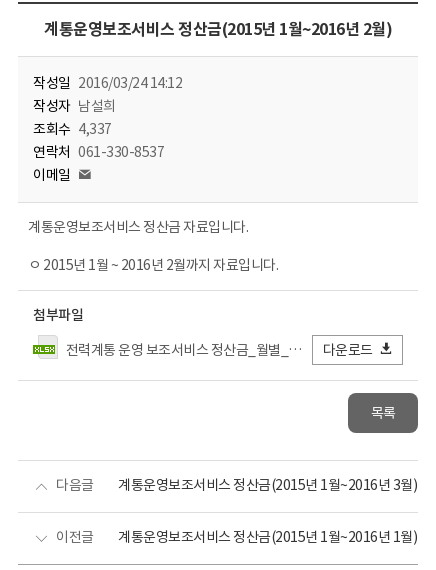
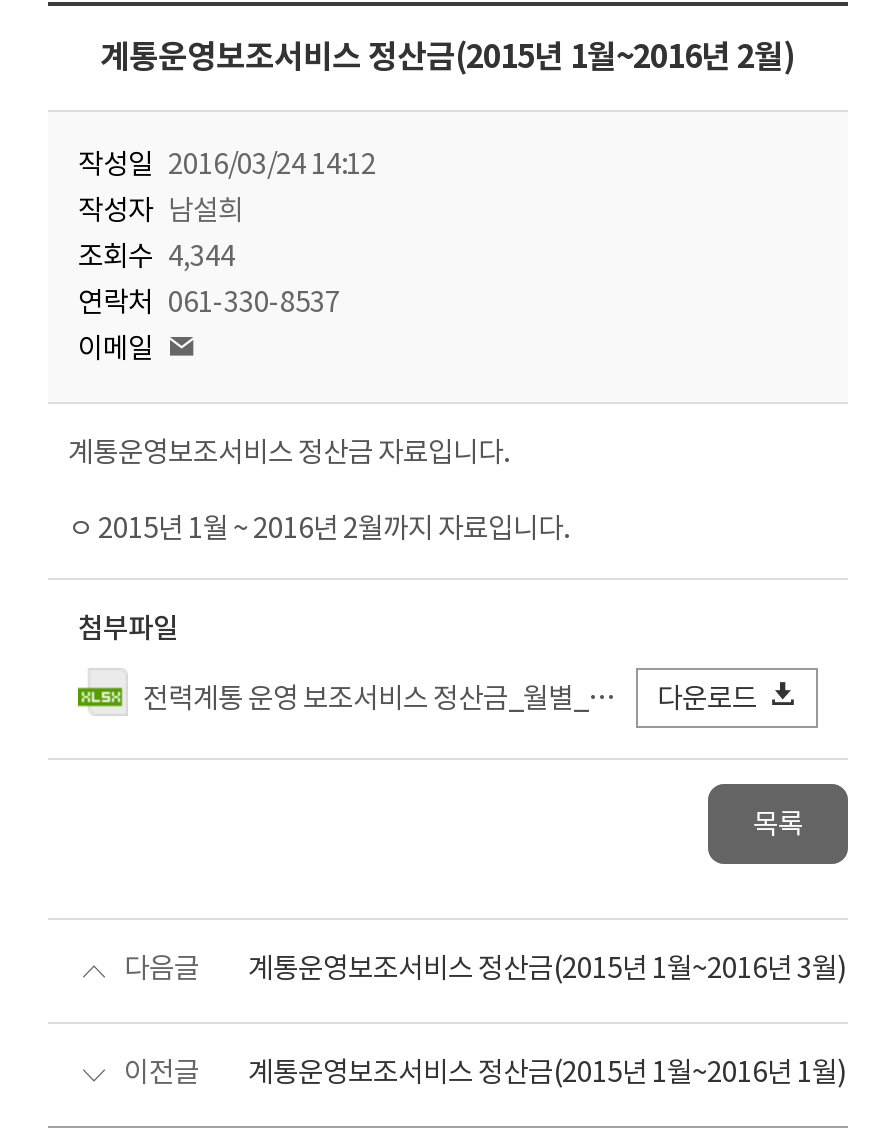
[33,120,111,138] 조회수 4,337 -> [78,238,235,274] 조회수 4,344

